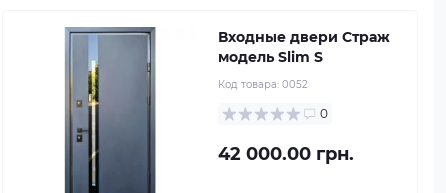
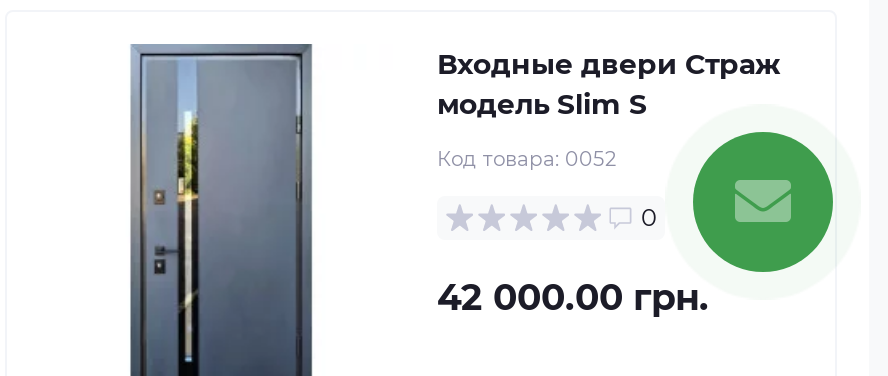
none -> [691,130,835,274] [image]

